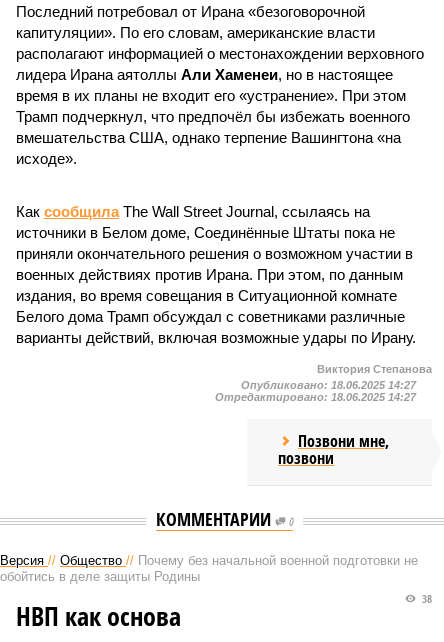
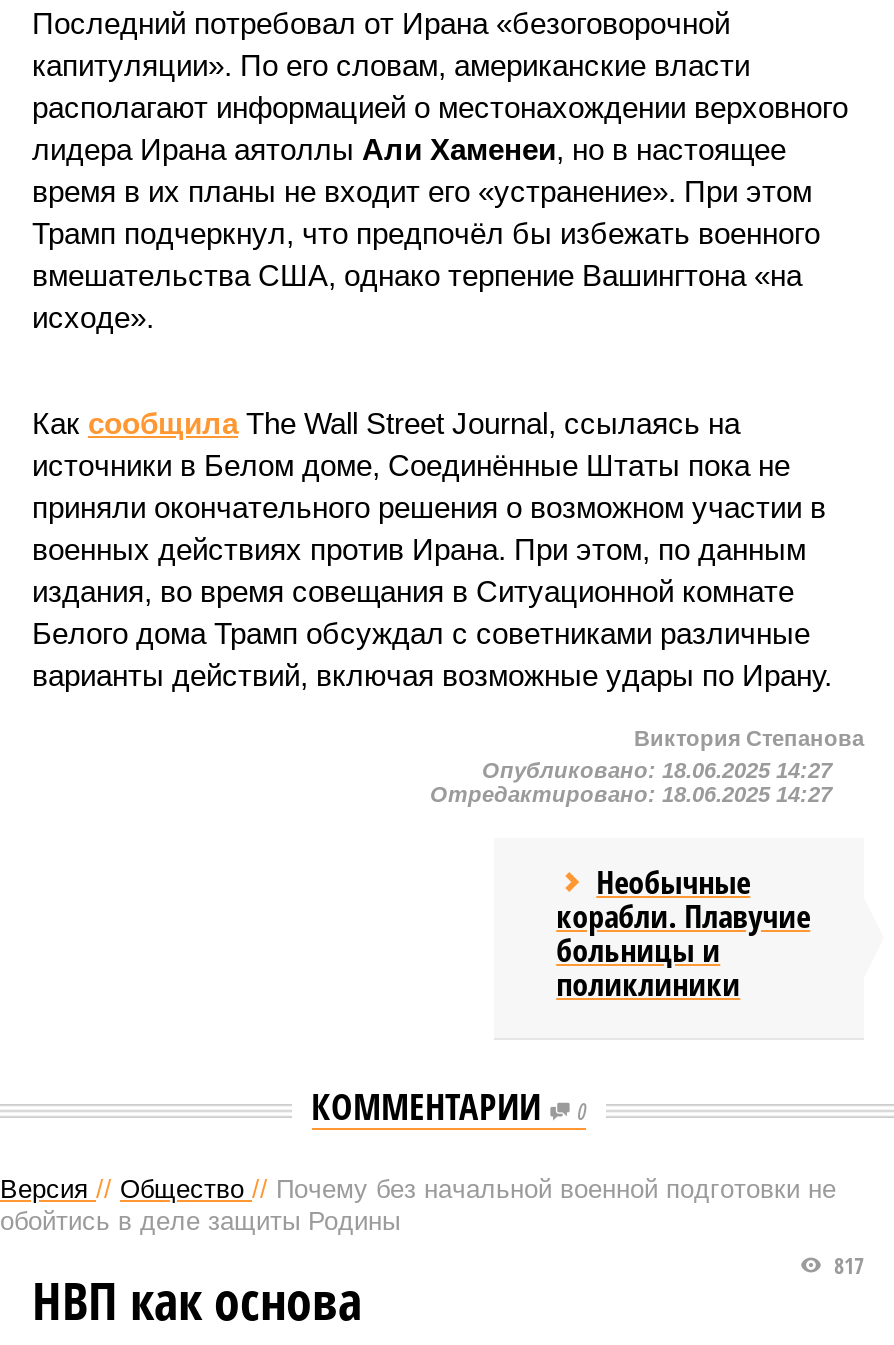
[278,430,389,469] Позвони мне, | позвони -> [556,860,810,1006] Необычные | корабли. Плавучие | больницы и | поликлиники
[419,591,432,606] 38 -> [828,1250,864,1280] 817

